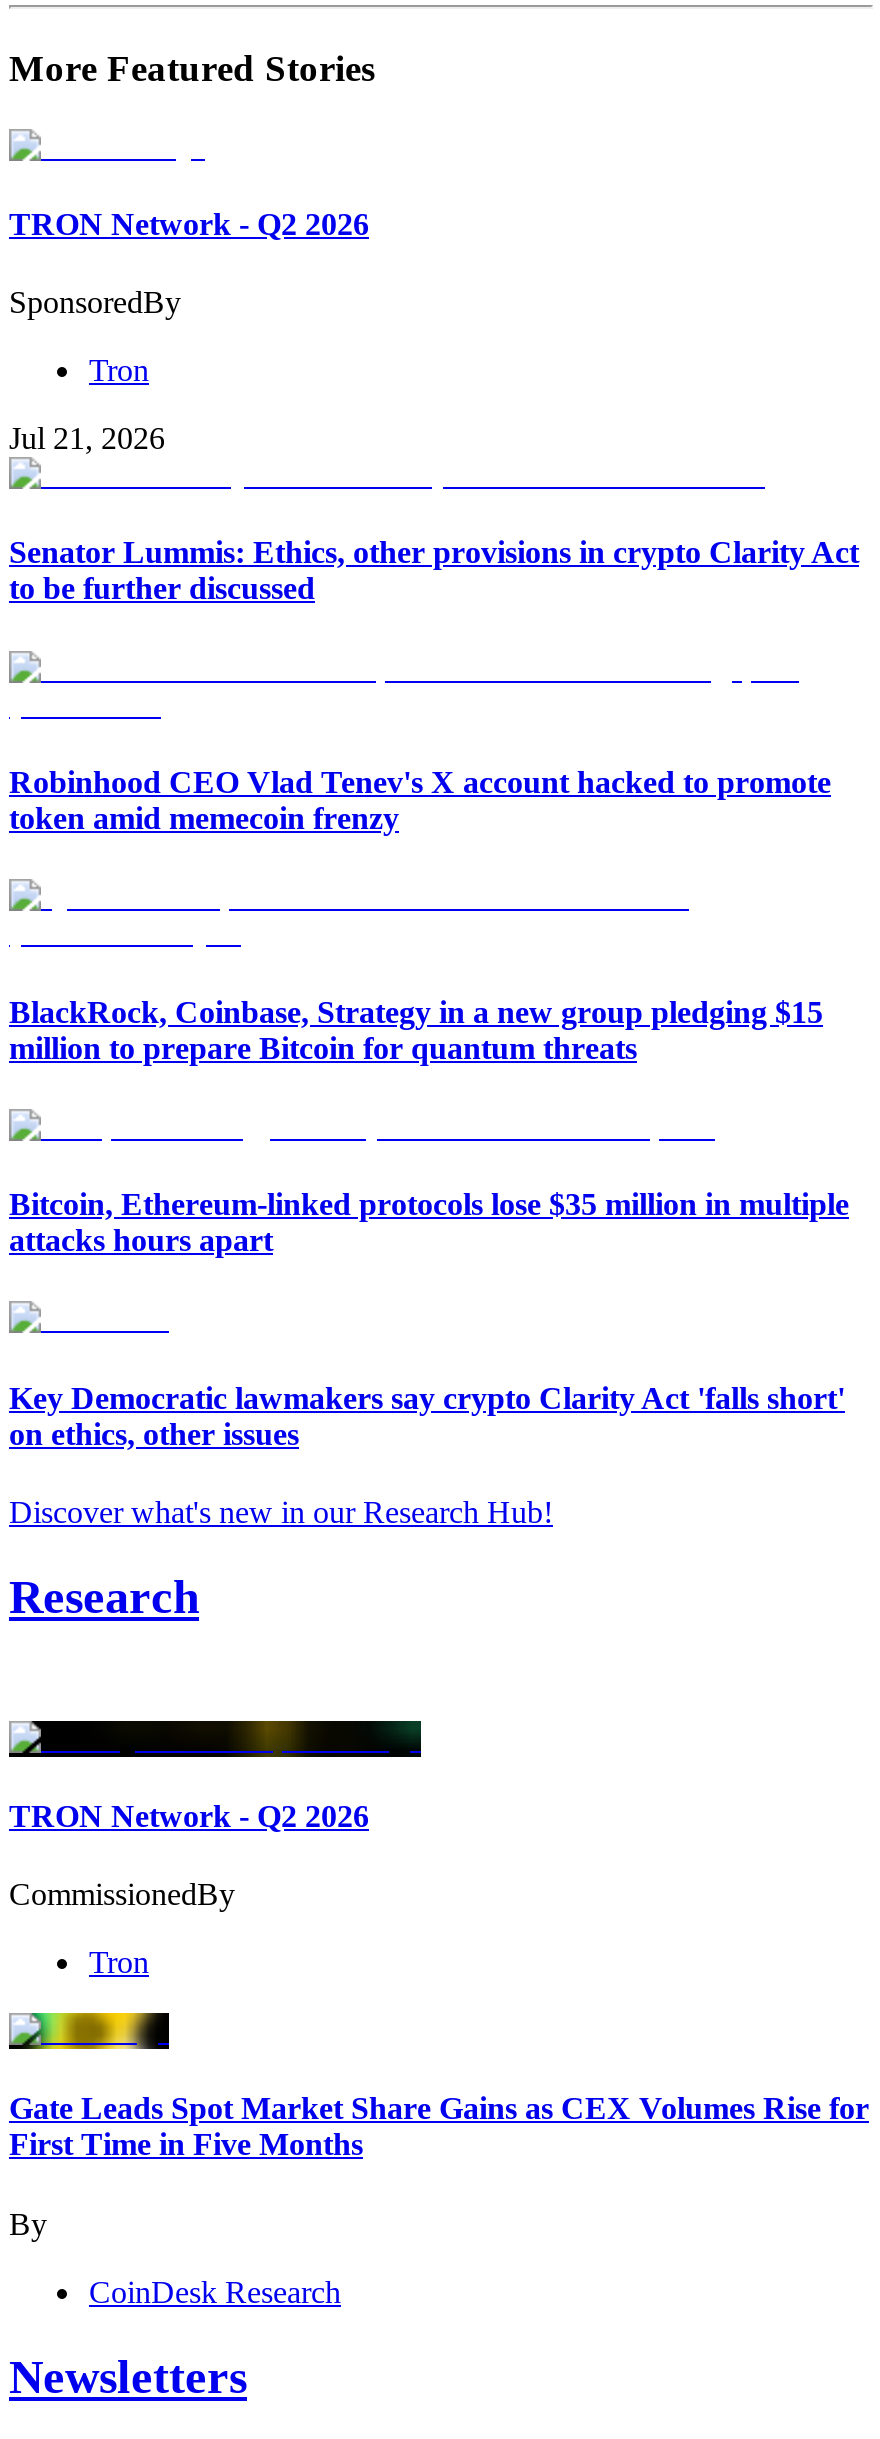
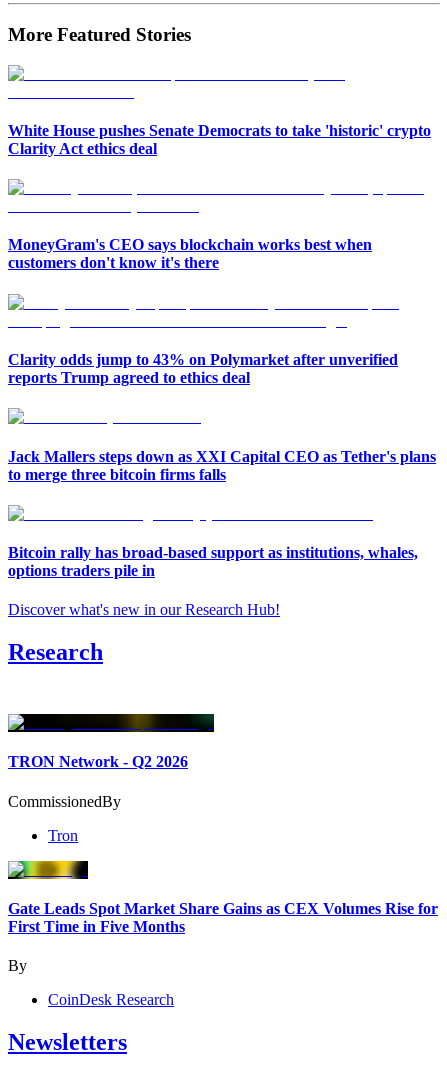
[9,207,859,606] TRON Network - Q2 2026 | SponsoredBy | Tron | Jul 21, 2026 | Senator Lummis: Ethics, other provisions in crypto Clarity Act | to be further discussed -> [8,122,431,157] White House pushes Senate Democrats to take 'historic' crypto | Clarity Act ethics deal
[9,765,831,835] Robinhood CEO Vlad Tenev's X account hacked to promote | token amid memecoin frenzy -> [8,236,372,271] MoneyGram's CEO says blockchain works best when | customers don't know it's there
[9,994,823,1064] BlackRock, Coinbase, Strategy in a new group pledging $15 | million to prepare Bitcoin for quantum threats -> [8,351,398,386] Clarity odds jump to 43% on Polymarket after unverified | reports Trump agreed to ethics deal
[9,1187,849,1257] Bitcoin, Ethereum-linked protocols lose $35 million in multiple | attacks hours apart -> [8,447,436,482] Jack Mallers steps down as XXI Capital CEO as Tether's plans | to merge three bitcoin firms falls
[9,1380,845,1450] Key Democratic lawmakers say crypto Clarity Act 'falls short' | on ethics, other issues -> [8,544,418,579] Bitcoin rally has broad-based support as institutions, whales, | options traders pile in

